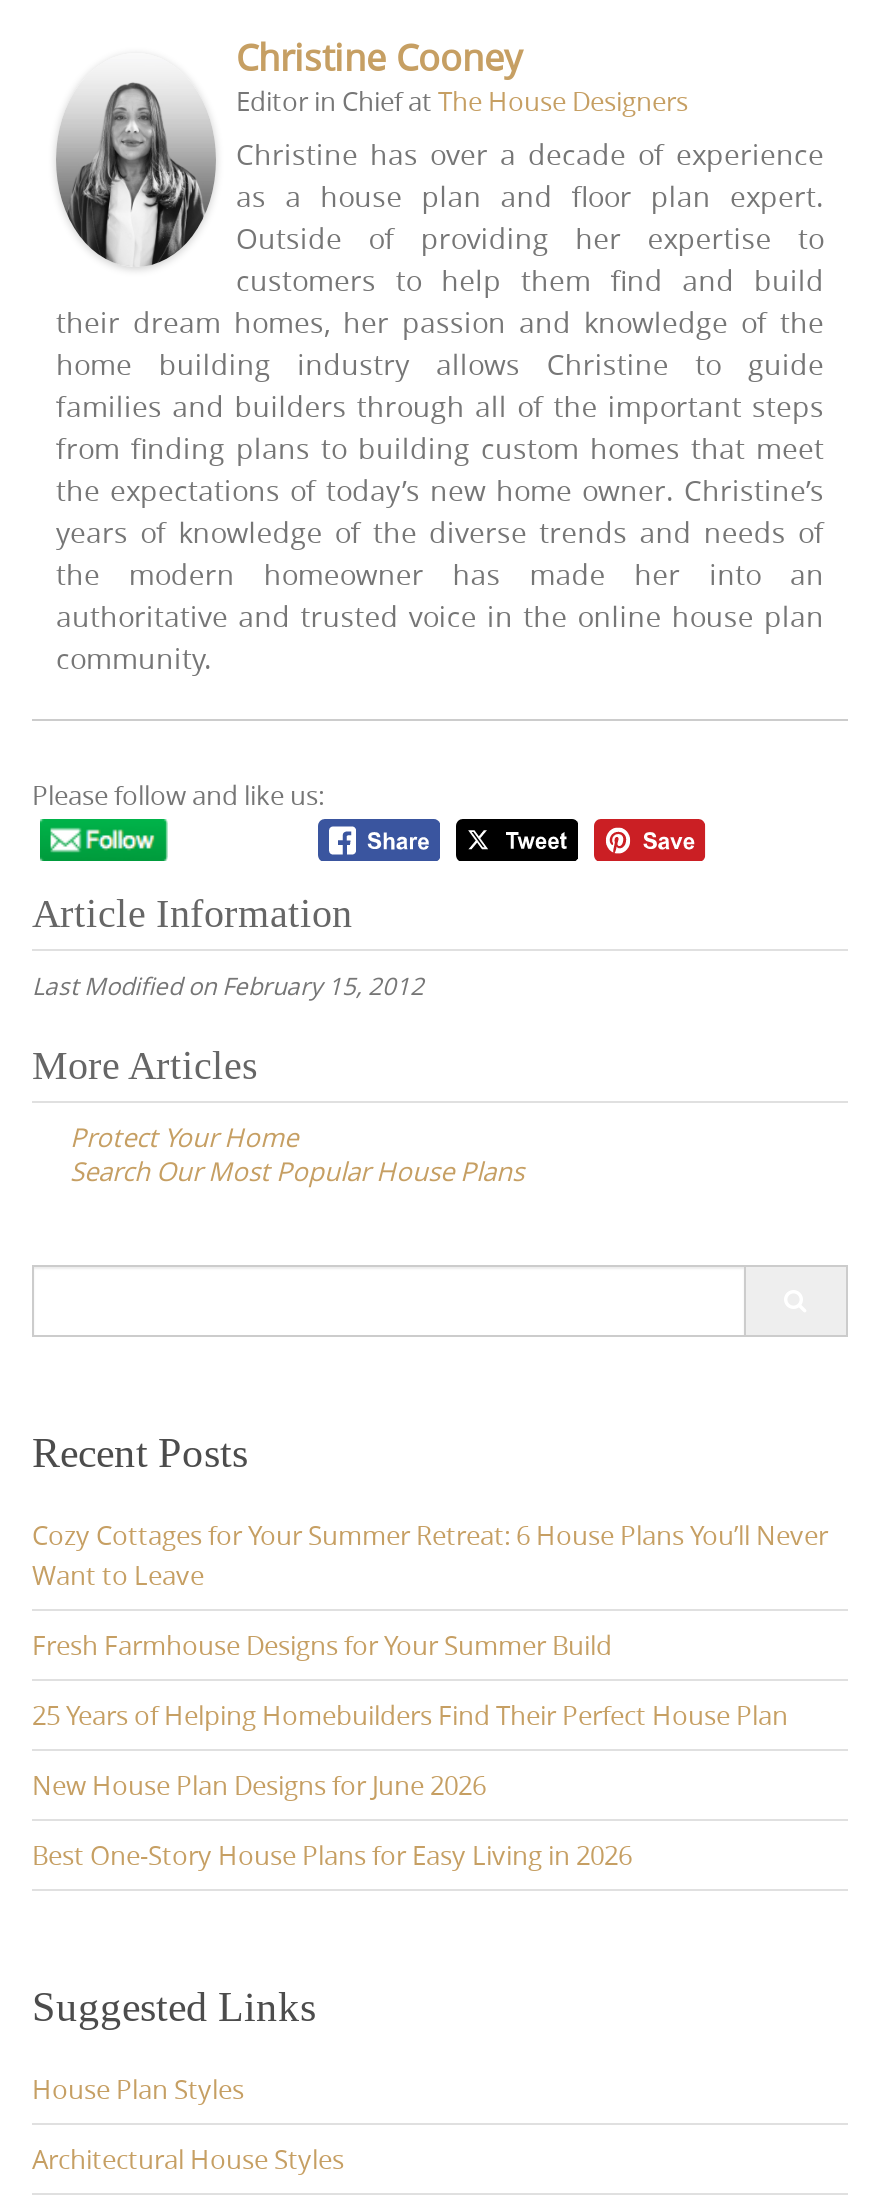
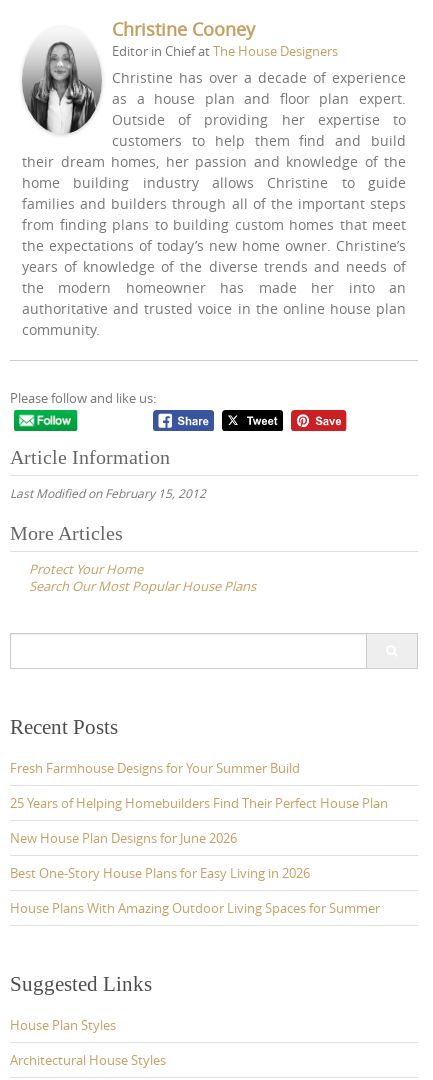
[32,1516,828,1592] Cozy Cottages for Your Summer Retreat: 6 House Plans You’ll Never | Want to Leave -> none
moved [32,1626,788,1872] -> [10,759,388,882]: Fresh Farmhouse Designs for Your Summer Build | 25 Years of Helping Homebuilders Find Their Perfect House Plan | New House Plan Designs for June 2026 | Best One-Story House Plans for Easy Living in 2026
none -> [10,899,380,917] House Plans With Amazing Outdoor Living Spaces for Summer

